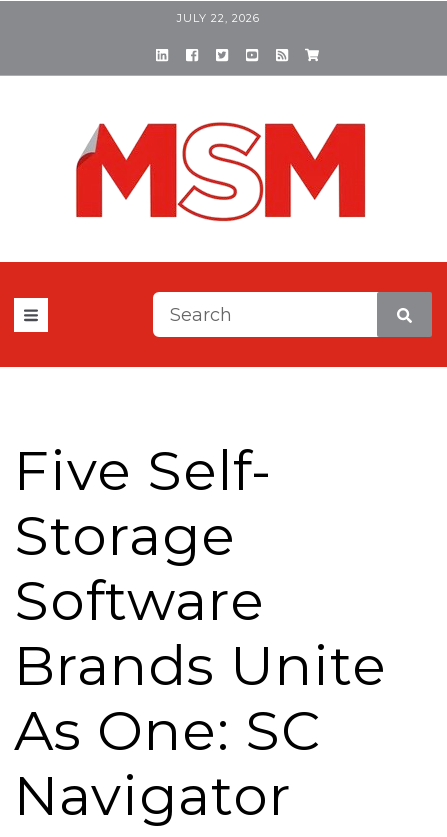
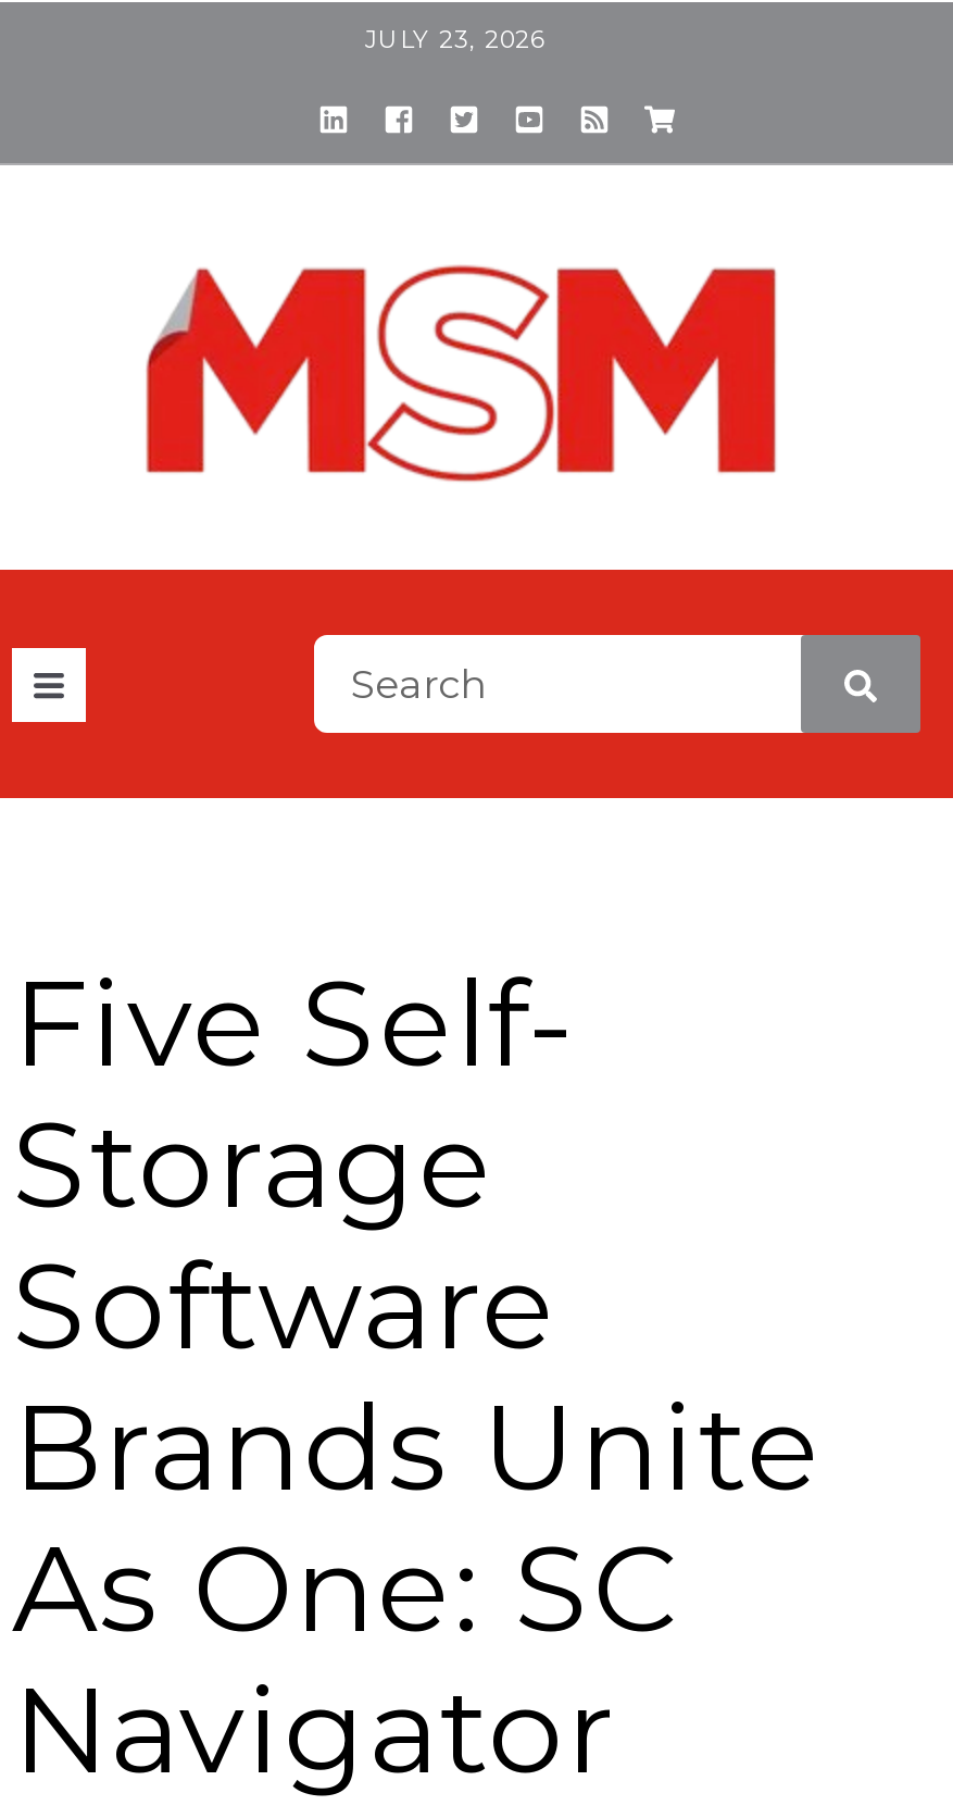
[176,11,259,25] JULY 22, 2026 -> [365,24,546,54] JULY 23, 2026

